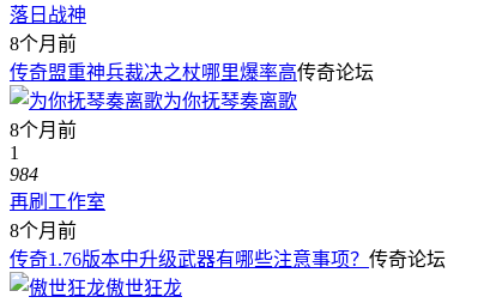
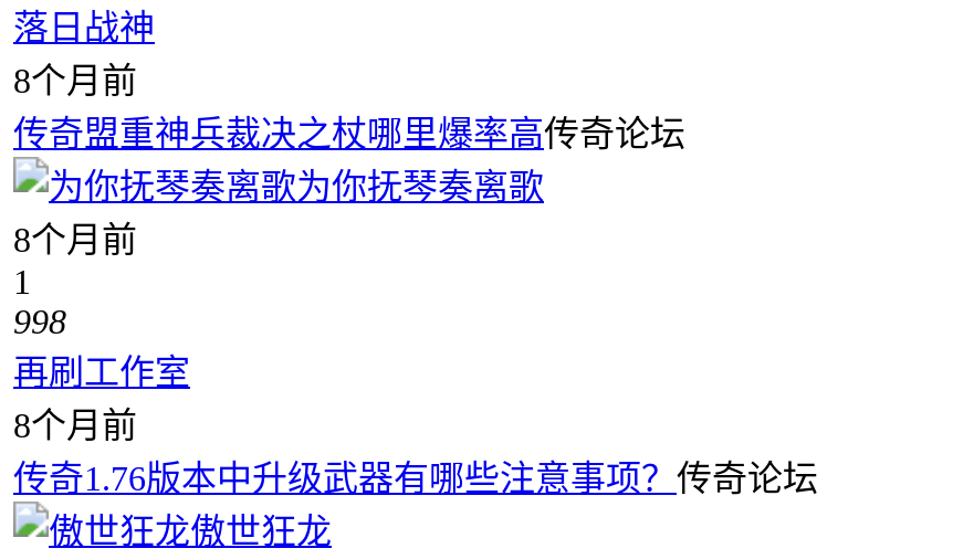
[10,164,38,184] 984 -> [13,302,66,340] 998

